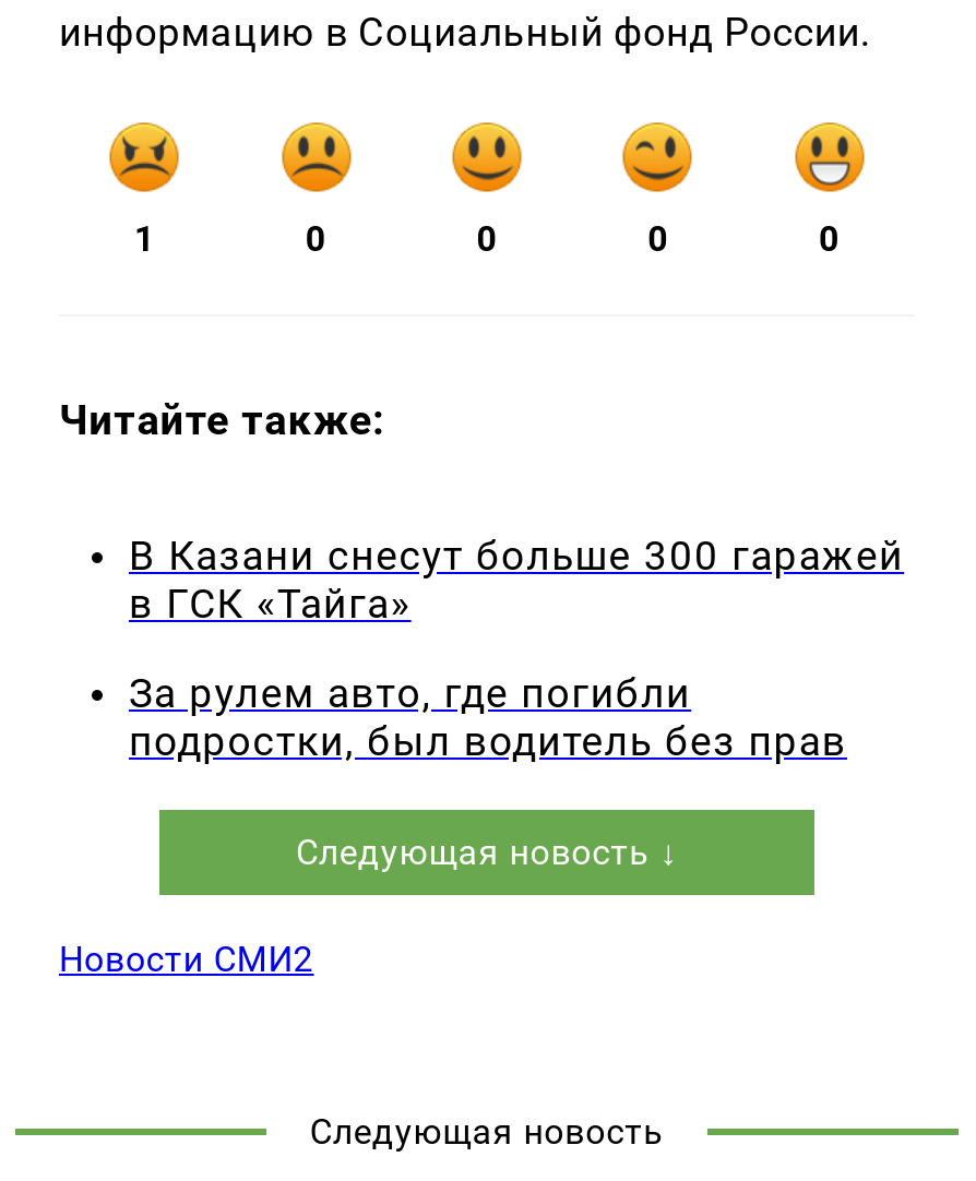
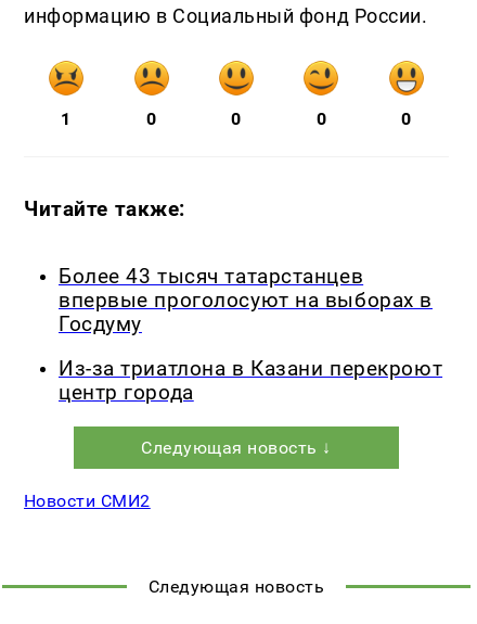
[129,533,904,629] В Казани снесут больше 300 гаражей | в ГСК «Тайга» -> [59,265,433,336] Более 43 тысяч татарстанцев | впервые проголосуют на выборах в | Госдуму
[129,670,847,766] За рулем авто, где погибли | подростки, был водитель без прав -> [59,357,442,404] Из-за триатлона в Казани перекроют | центр города

